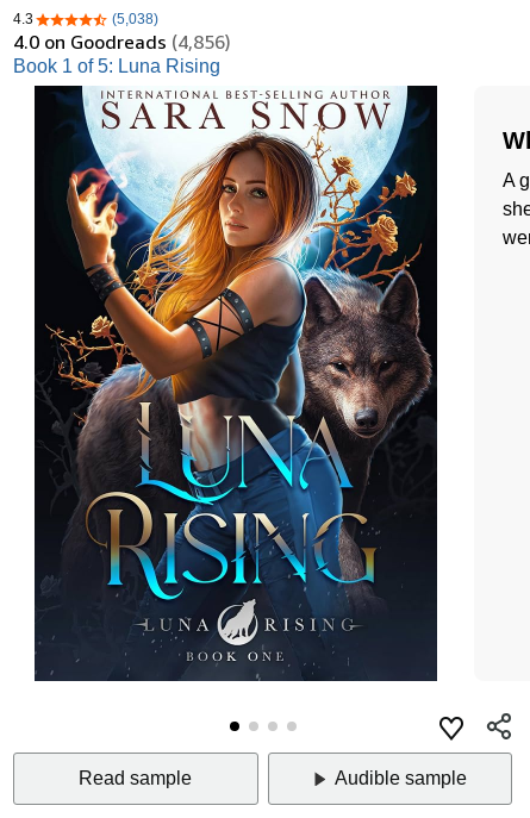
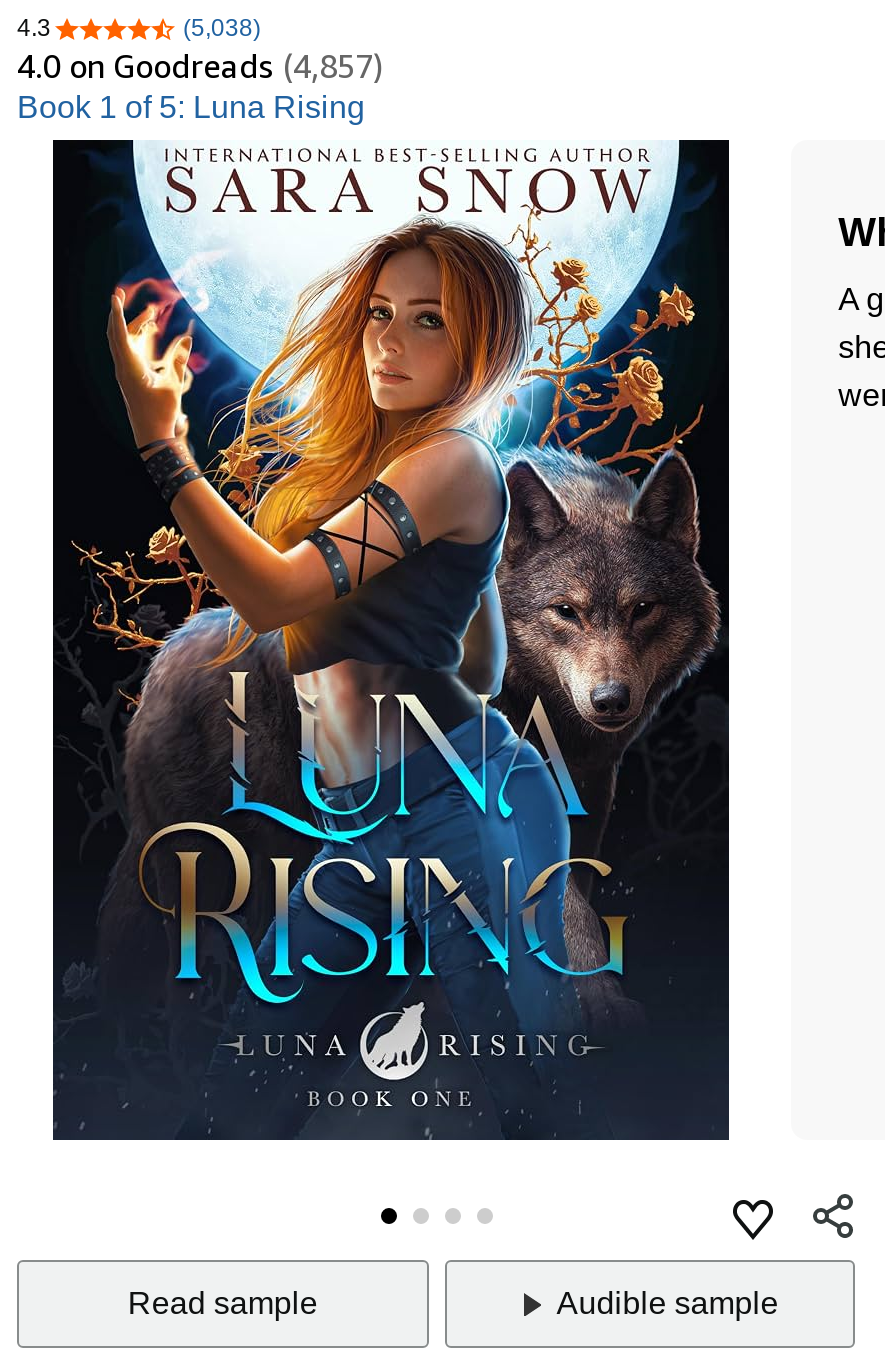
[13,30,231,54] 4.0 on Goodreads (4,856) -> [17,46,383,86] 4.0 on Goodreads (4,857)

